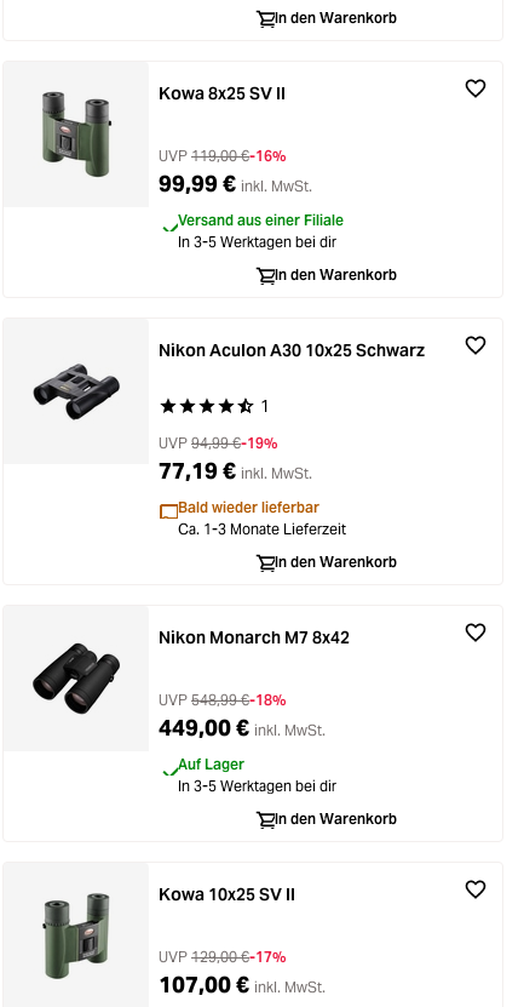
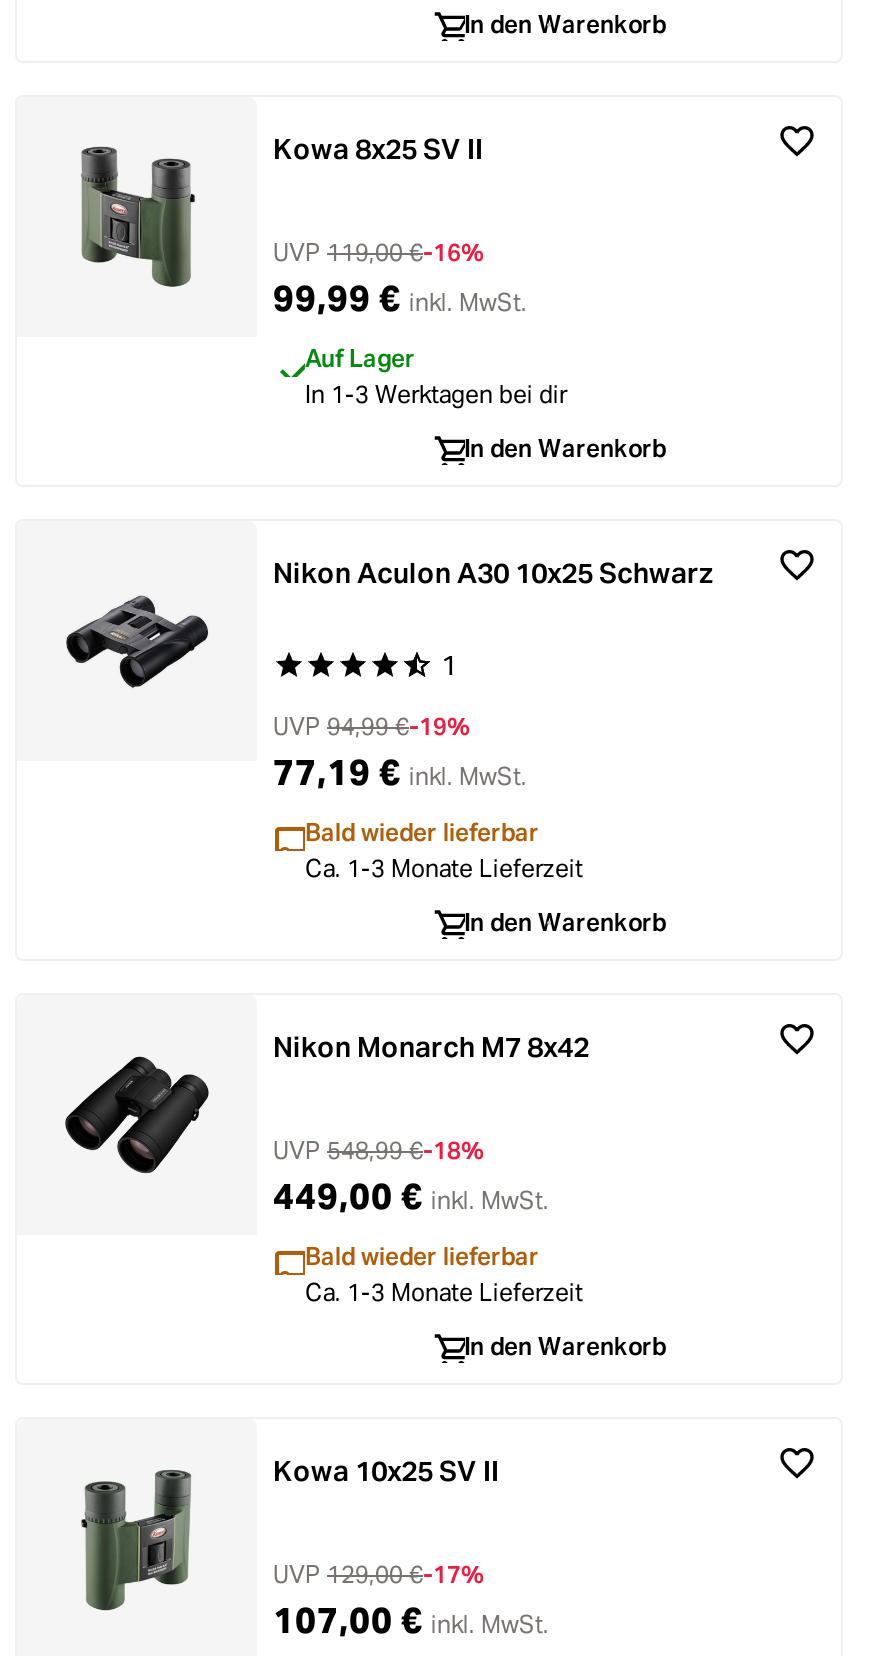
[178,211,344,251] Versand aus einer Filiale | In 3-5 Werktagen bei dir -> [305,343,567,409] Auf Lager | In 1-3 Werktagen bei dir
[178,755,336,795] Auf Lager | In 3-5 Werktagen bei dir -> [305,1241,583,1307] Bald wieder lieferbar | Ca. 1-3 Monate Lieferzeit

